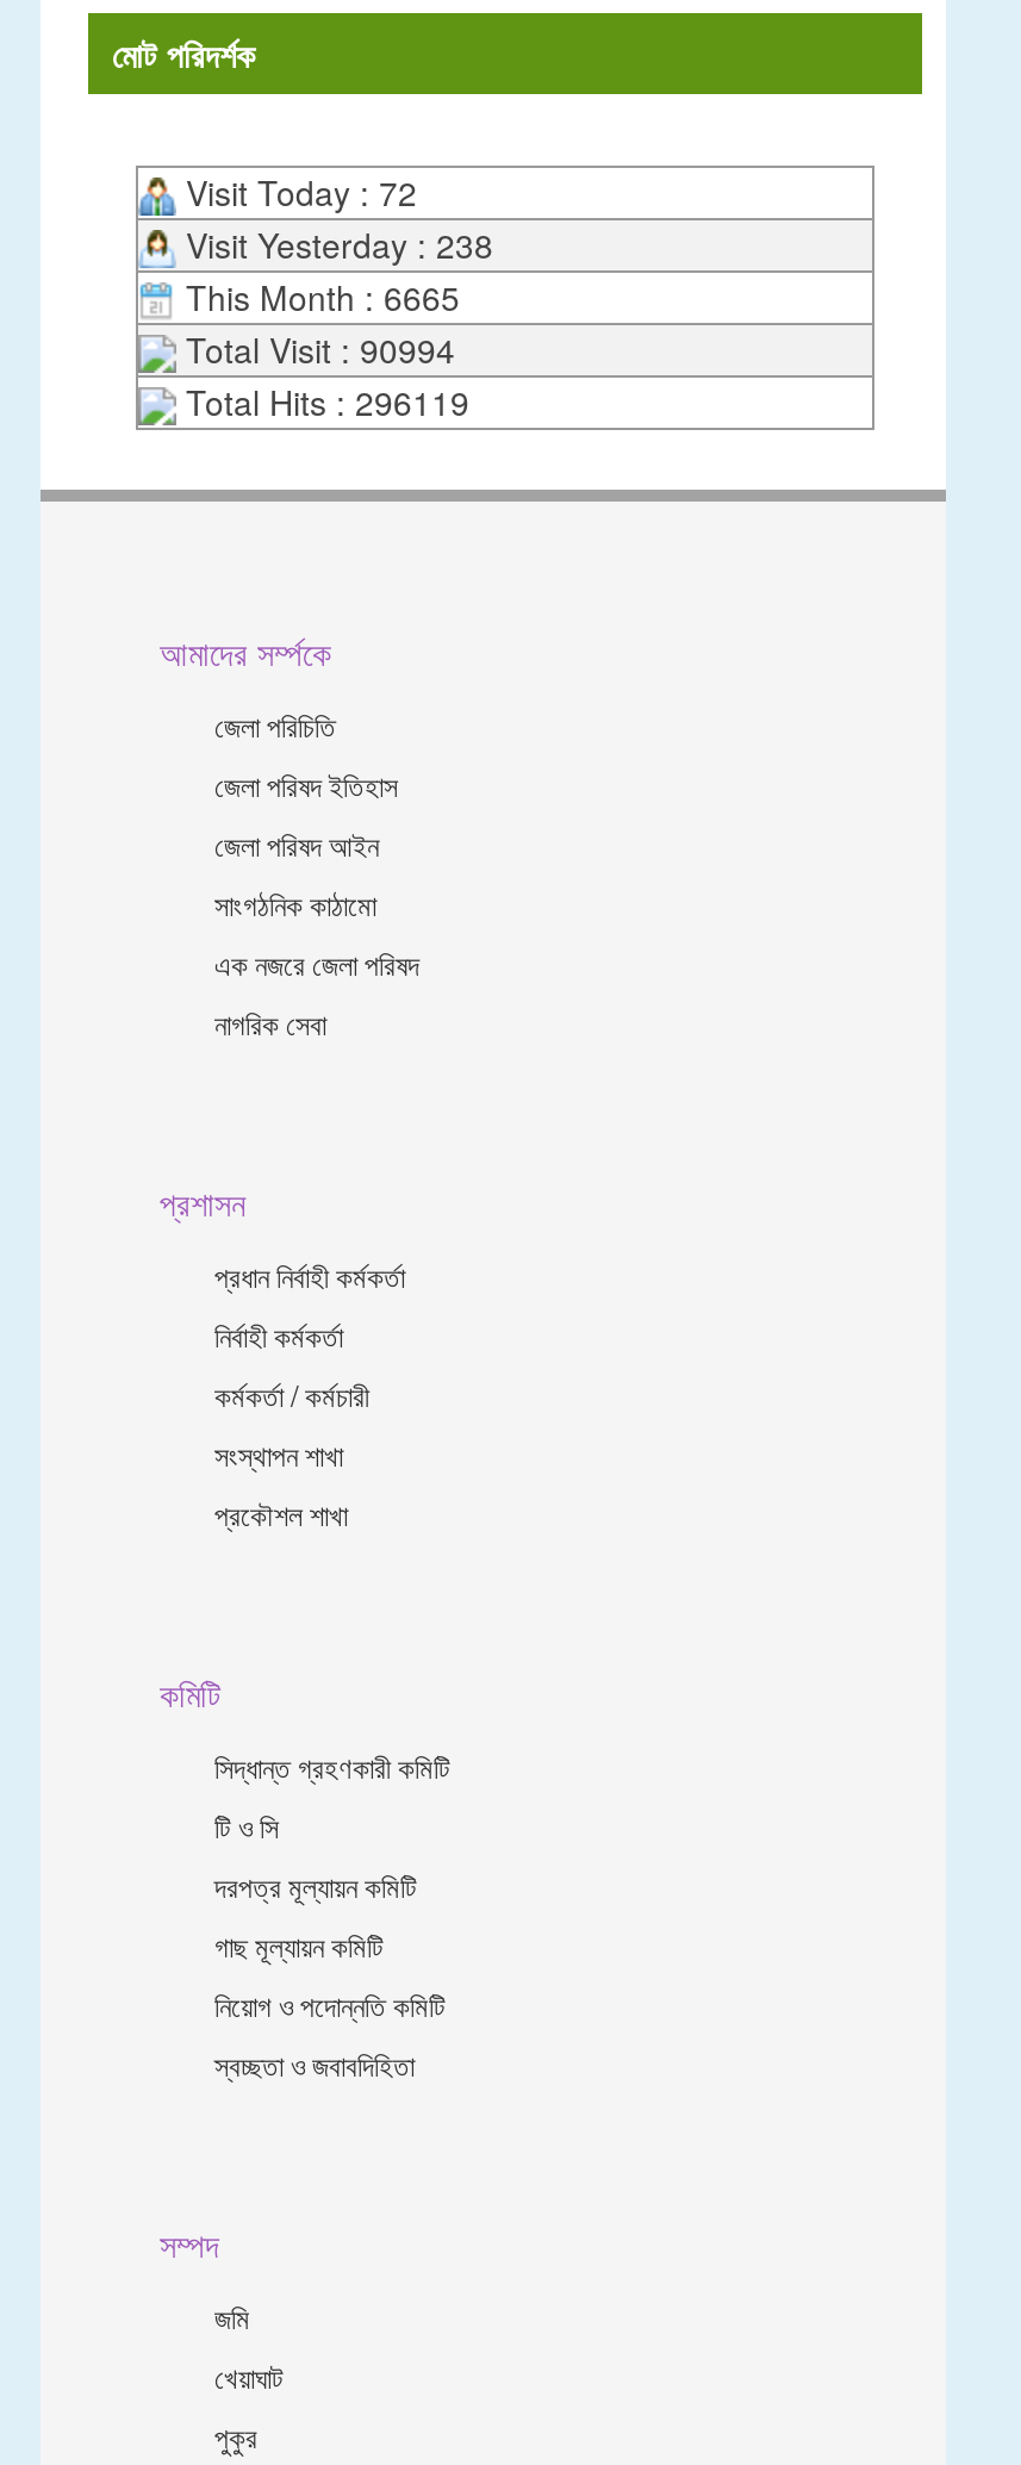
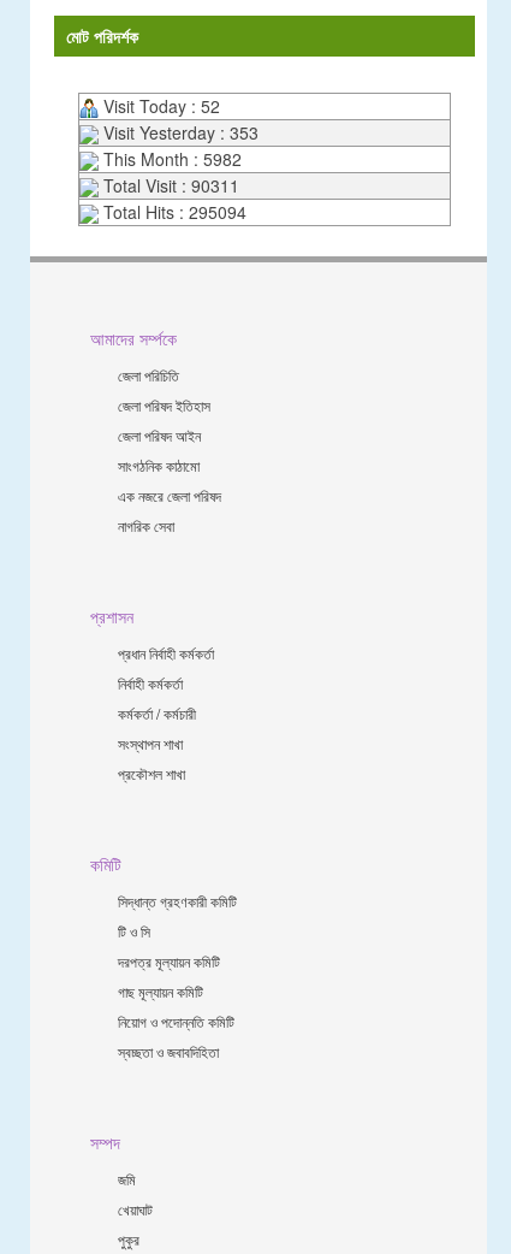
[176,168,417,215] Visit Today : 72 -> [99,94,220,118] Visit Today : 52
[176,220,493,268] Visit Yesterday : 238 -> [99,120,259,144] Visit Yesterday : 353
[176,272,460,320] This Month : 6665 -> [99,147,242,171] This Month : 5982
[176,325,455,372] Total Visit : 90994 -> [99,173,239,197] Total Visit : 90311
[176,377,469,425] Total Hits : 296119 -> [99,200,246,224] Total Hits : 295094

